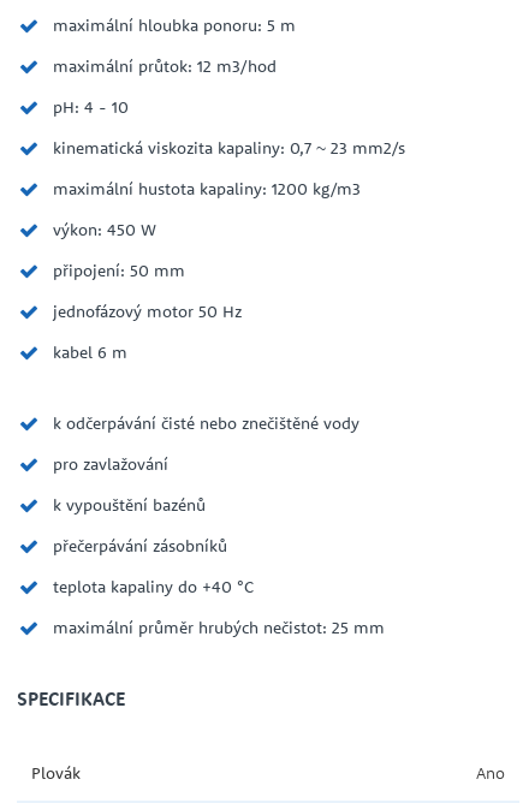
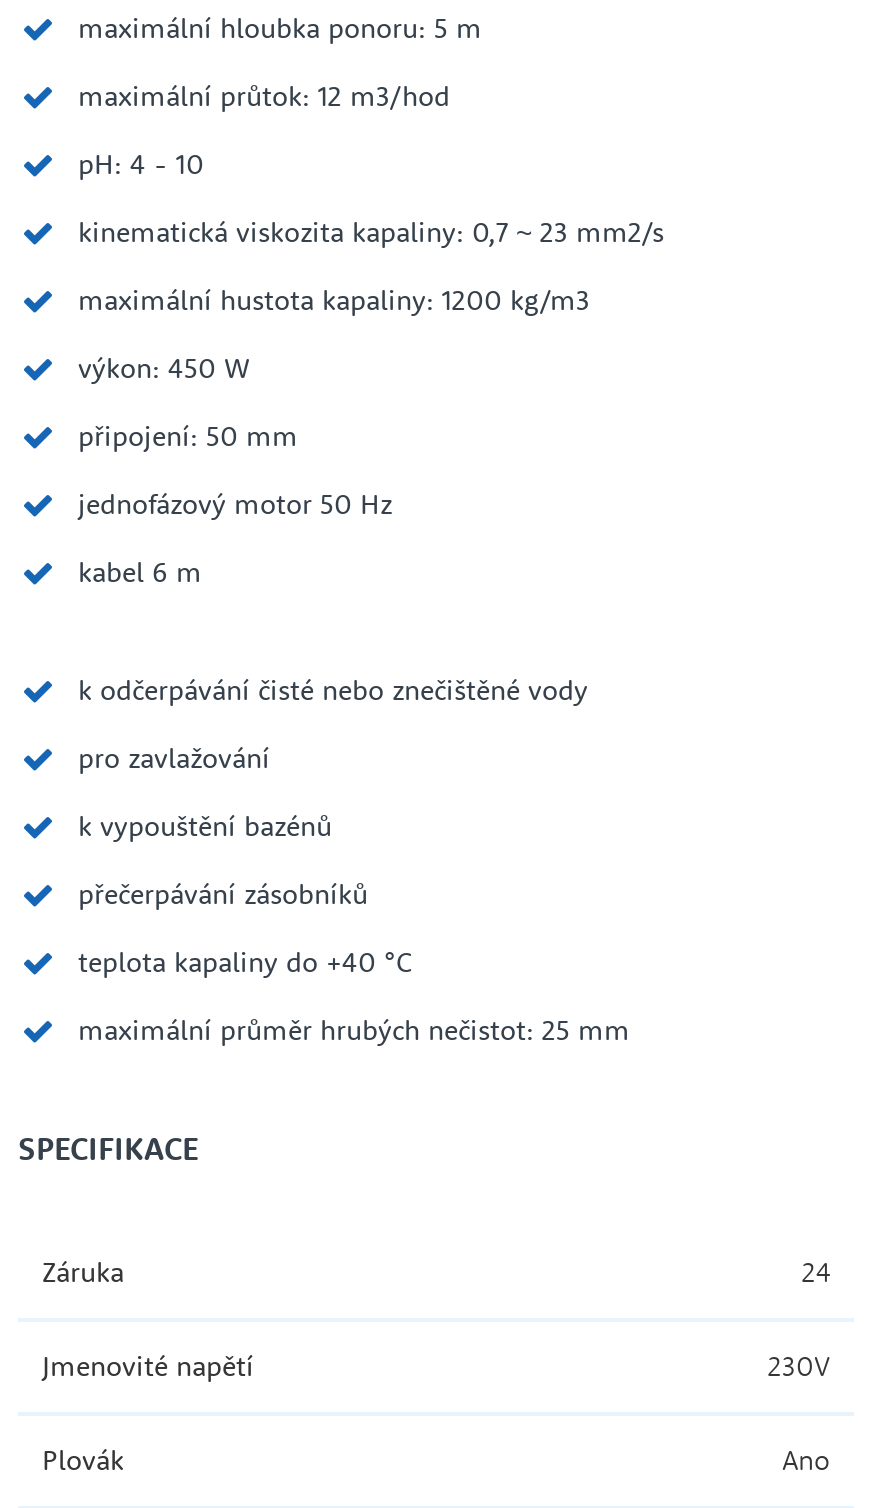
none -> [42,1253,830,1383] Záruka | 24 | Jmenovité napětí | 230V

